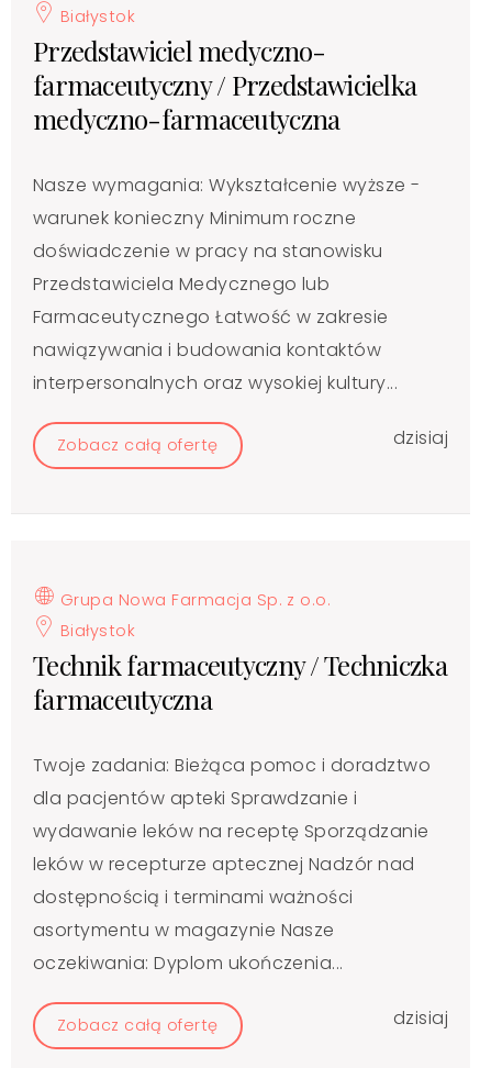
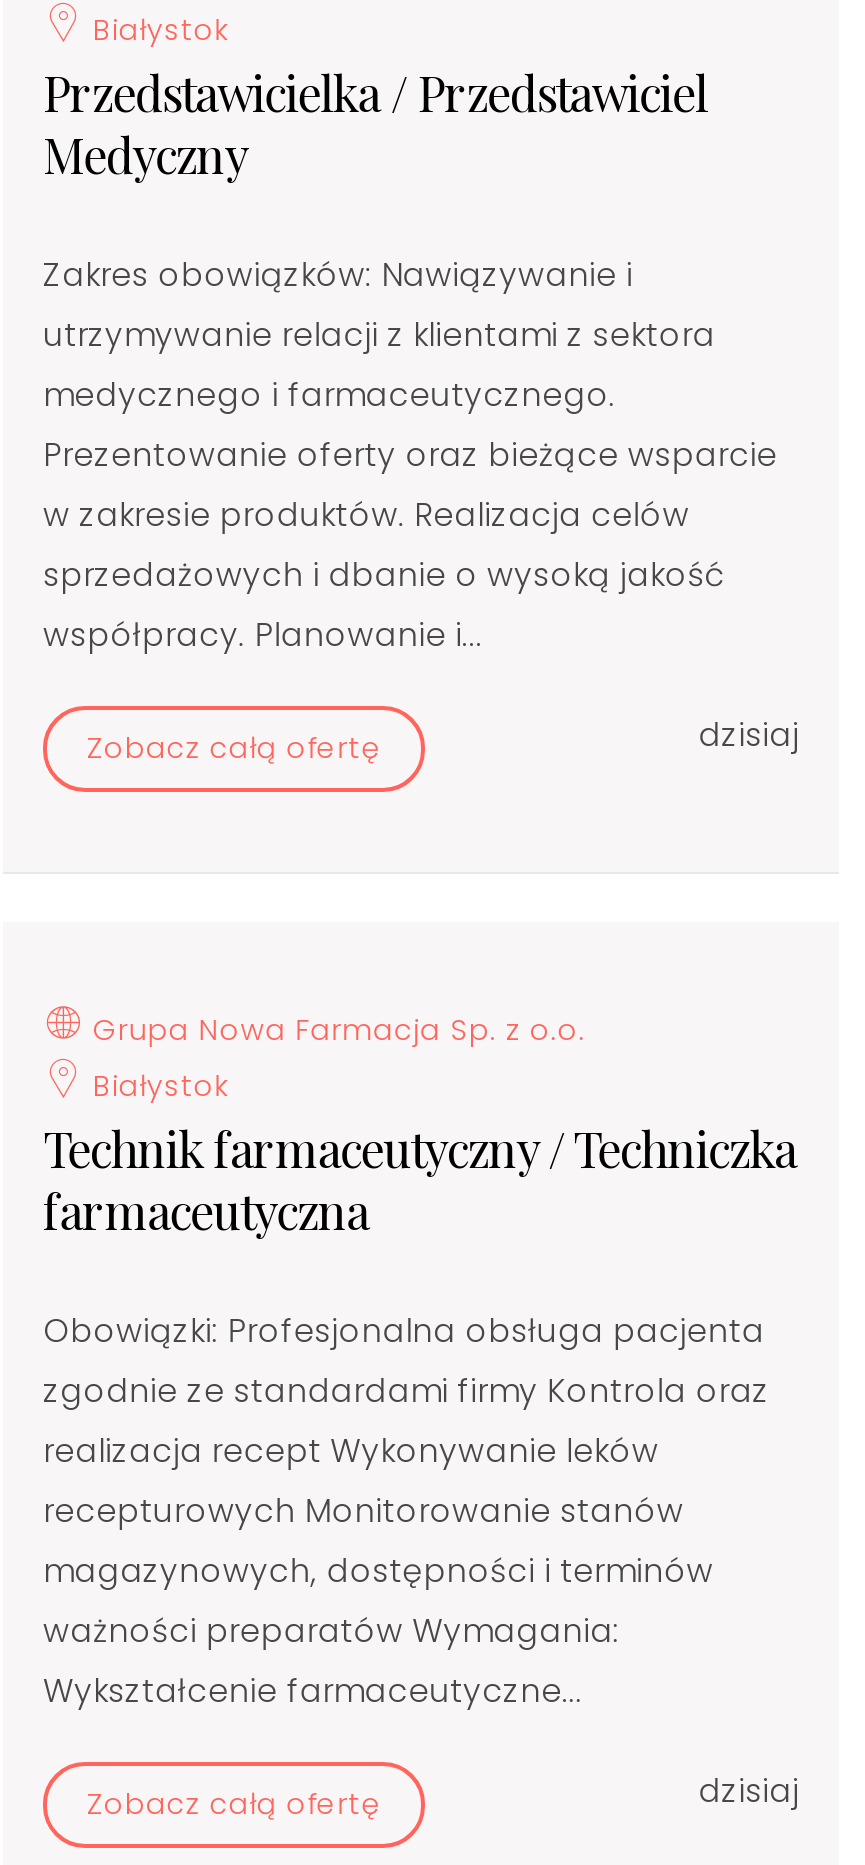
[33,33,417,136] Przedstawiciel medyczno- | farmaceutyczny / Przedstawicielka | medyczno-farmaceutyczna -> [43,59,707,185] Przedstawicielka / Przedstawiciel | Medyczny
[33,172,420,395] Nasze wymagania: Wykształcenie wyższe - | warunek konieczny Minimum roczne | doświadczenie w pracy na stanowisku | Przedstawiciela Medycznego lub | Farmaceutycznego Łatwość w zakresie | nawiązywania i budowania kontaktów | interpersonalnych oraz wysokiej kultury... -> [43,251,777,657] Zakres obowiązków: Nawiązywanie i | utrzymywanie relacji z klientami z sektora | medycznego i farmaceutycznego. | Prezentowanie oferty oraz bieżące wsparcie | w zakresie produktów. Realizacja celów | sprzedażowych i dbanie o wysoką jakość | współpracy. Planowanie i...
[33,752,431,975] Twoje zadania: Bieżąca pomoc i doradztwo | dla pacjentów apteki Sprawdzanie i | wydawanie leków na receptę Sporządzanie | leków w recepturze aptecznej Nadzór nad | dostępnością i terminami ważności | asortymentu w magazynie Nasze | oczekiwania: Dyplom ukończenia... -> [43,1307,769,1713] Obowiązki: Profesjonalna obsługa pacjenta | zgodnie ze standardami firmy Kontrola oraz | realizacja recept Wykonywanie leków | recepturowych Monitorowanie stanów | magazynowych, dostępności i terminów | ważności preparatów Wymagania: | Wykształcenie farmaceutyczne...

